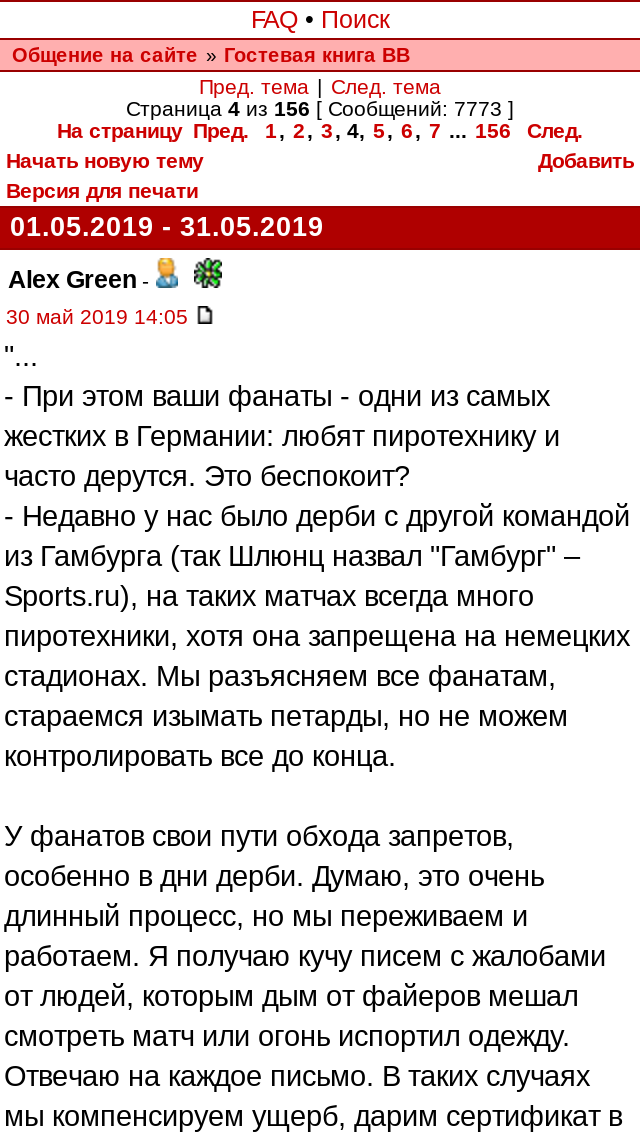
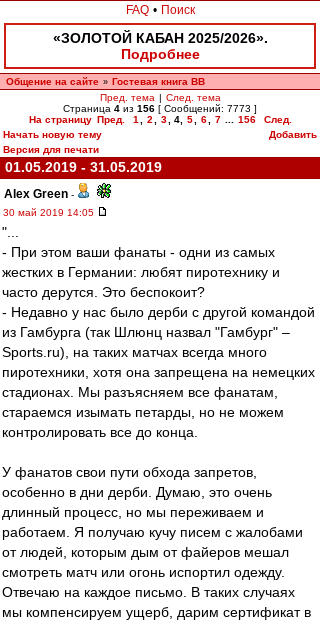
none -> [52,30,267,62] «ЗОЛОТОЙ КАБАН 2025/2026». | Подробнее

